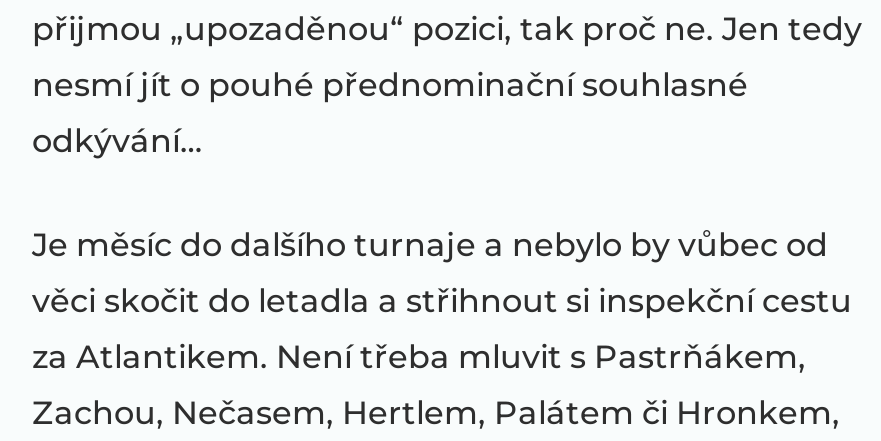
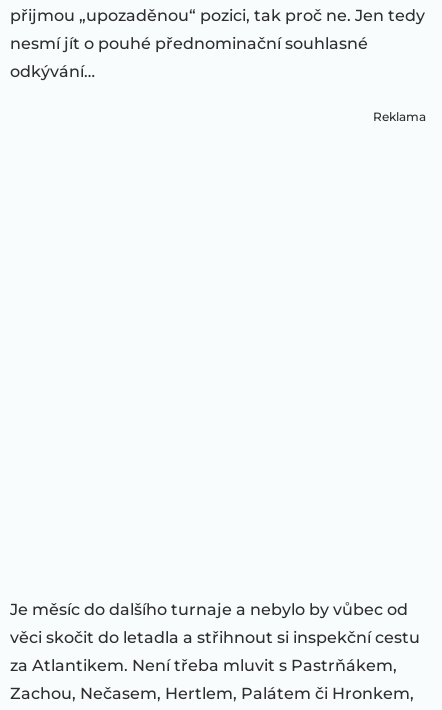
none -> [373,109,426,124] Reklama

